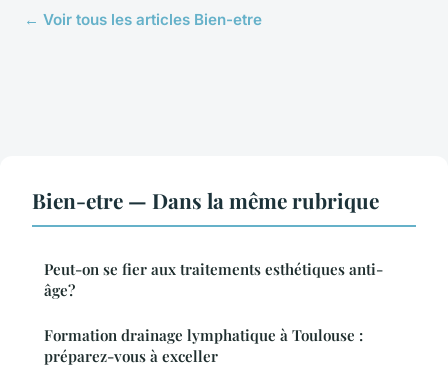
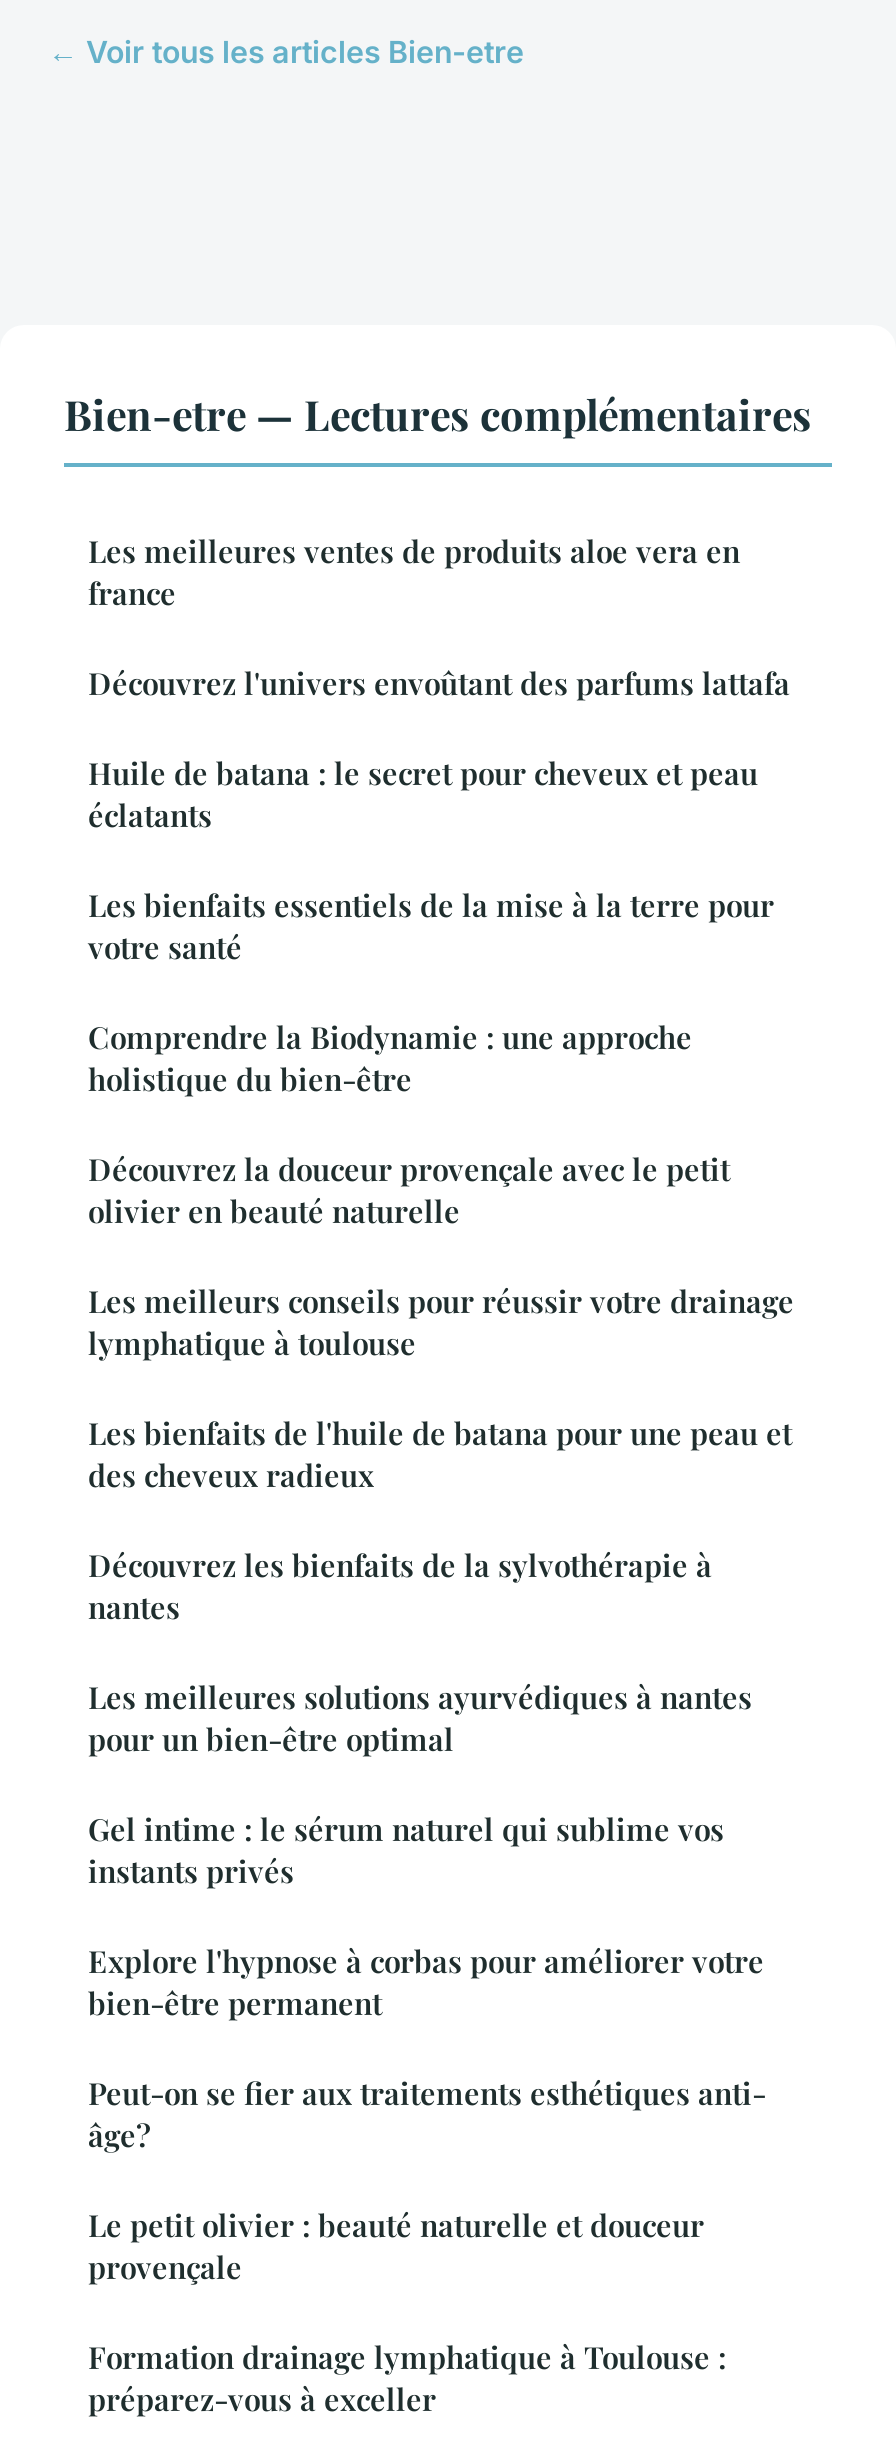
[32,185,379,213] Bien-etre — Dans la même rubrique -> [64,384,812,2022] Bien-etre — Lectures complémentaires | Les meilleures ventes de produits aloe vera en | france | Découvrez l'univers envoûtant des parfums lattafa | Huile de batana : le secret pour cheveux et peau | éclatants | Les bienfaits essentiels de la mise à la terre pour | votre santé | Comprendre la Biodynamie : une approche | holistique du bien-être | Découvrez la douceur provençale avec le petit | olivier en beauté naturelle | Les meilleurs conseils pour réussir votre drainage | lymphatique à toulouse | Les bienfaits de l'huile de batana pour une peau et | des cheveux radieux | Découvrez les bienfaits de la sylvothérapie à | nantes | Les meilleures solutions ayurvédiques à nantes | pour un bien-être optimal | Gel intime : le sérum naturel qui sublime vos | instants privés | Explore l'hypnose à corbas pour améliorer votre | bien-être permanent
none -> [88,2204,704,2286] Le petit olivier : beauté naturelle et douceur | provençale

